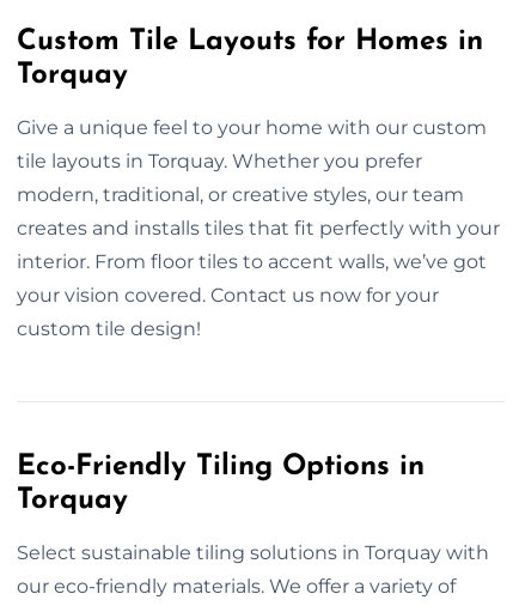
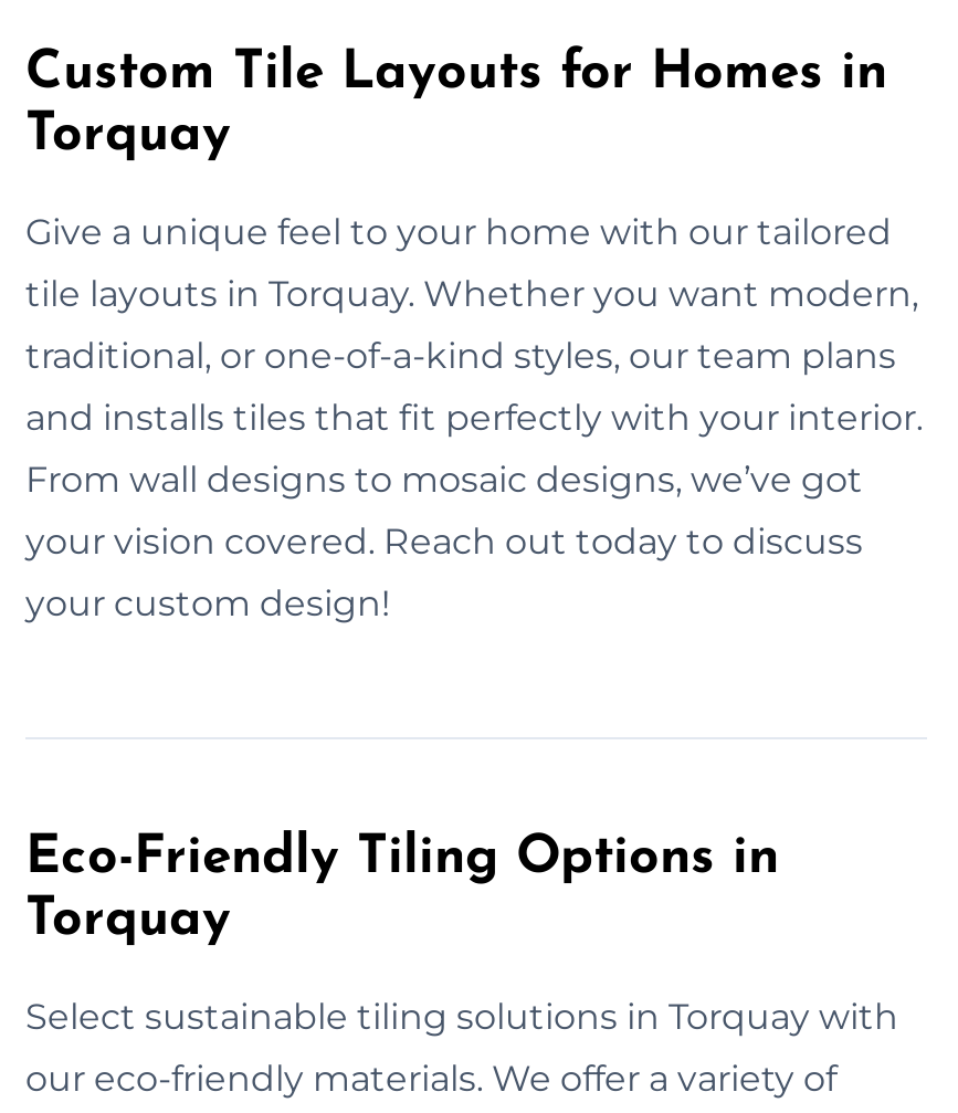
[17,116,487,139] Give a unique feel to your home with our custom -> [25,210,892,252] Give a unique feel to your home with our tailored
[17,149,422,172] tile layouts in Torquay. Whether you prefer -> [25,272,918,314] tile layouts in Torquay. Whether you want modern,
[17,183,464,206] modern, traditional, or creative styles, our team -> [25,334,896,376] traditional, or one-of-a-kind styles, our team plans
[17,216,500,239] creates and installs tiles that fit perfectly with your -> [25,396,923,438] and installs tiles that fit perfectly with your interior.
[17,250,487,273] interior. From floor tiles to accent walls, we’ve got -> [25,458,863,500] From wall designs to mosaic designs, we’ve got
[17,283,439,306] your vision covered. Contact us now for your -> [25,520,863,562] your vision covered. Reach out today to discuss
[17,317,201,340] custom tile design! -> [25,582,390,624] your custom design!

